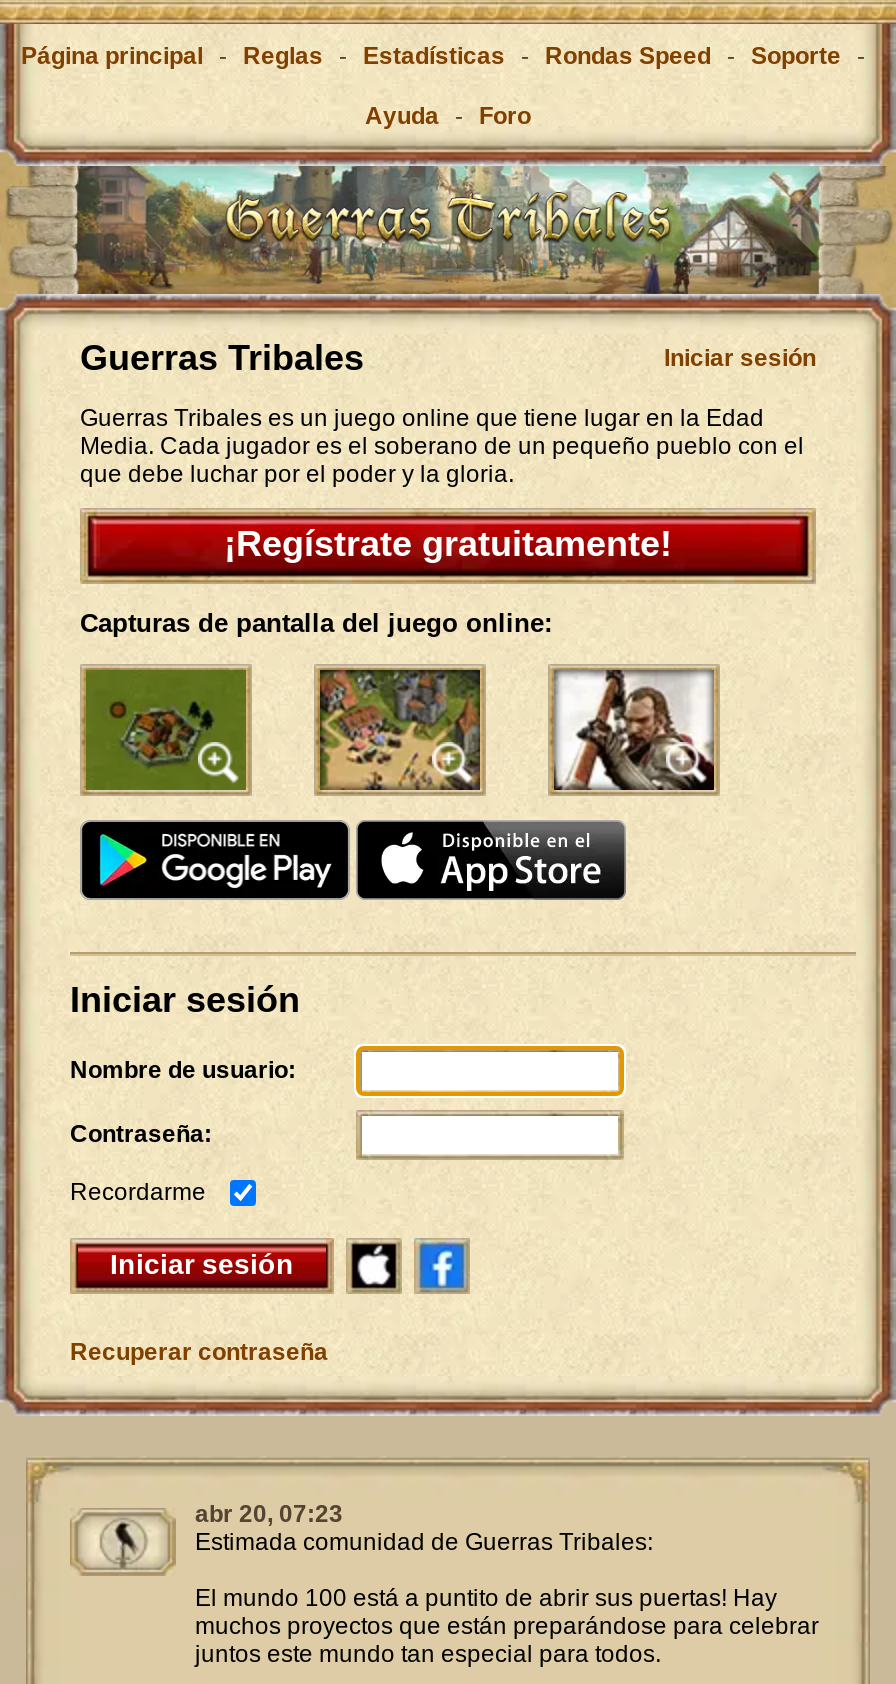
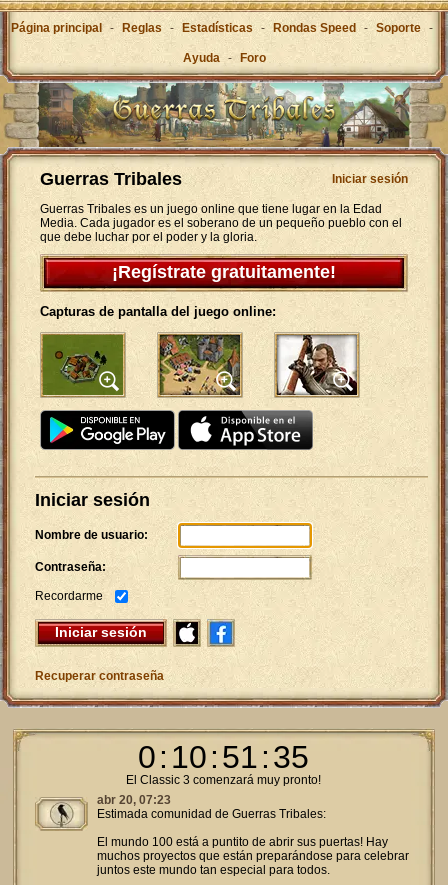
none -> [126,739,321,787] 0 : 10 : 51 : 35 | El Classic 3 comenzará muy pronto!

